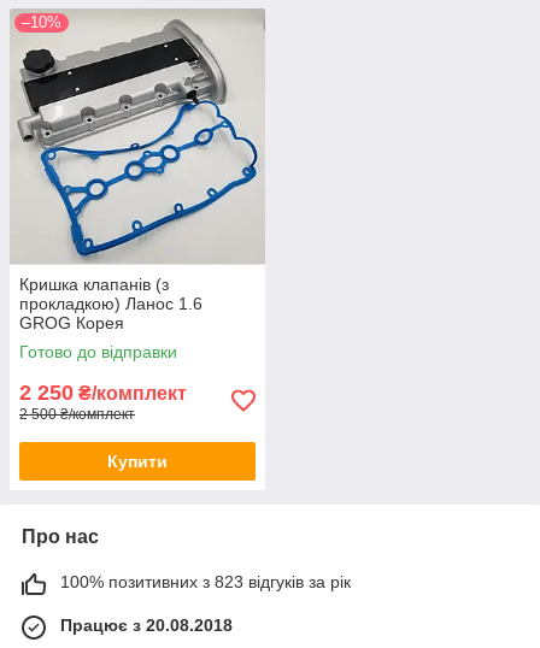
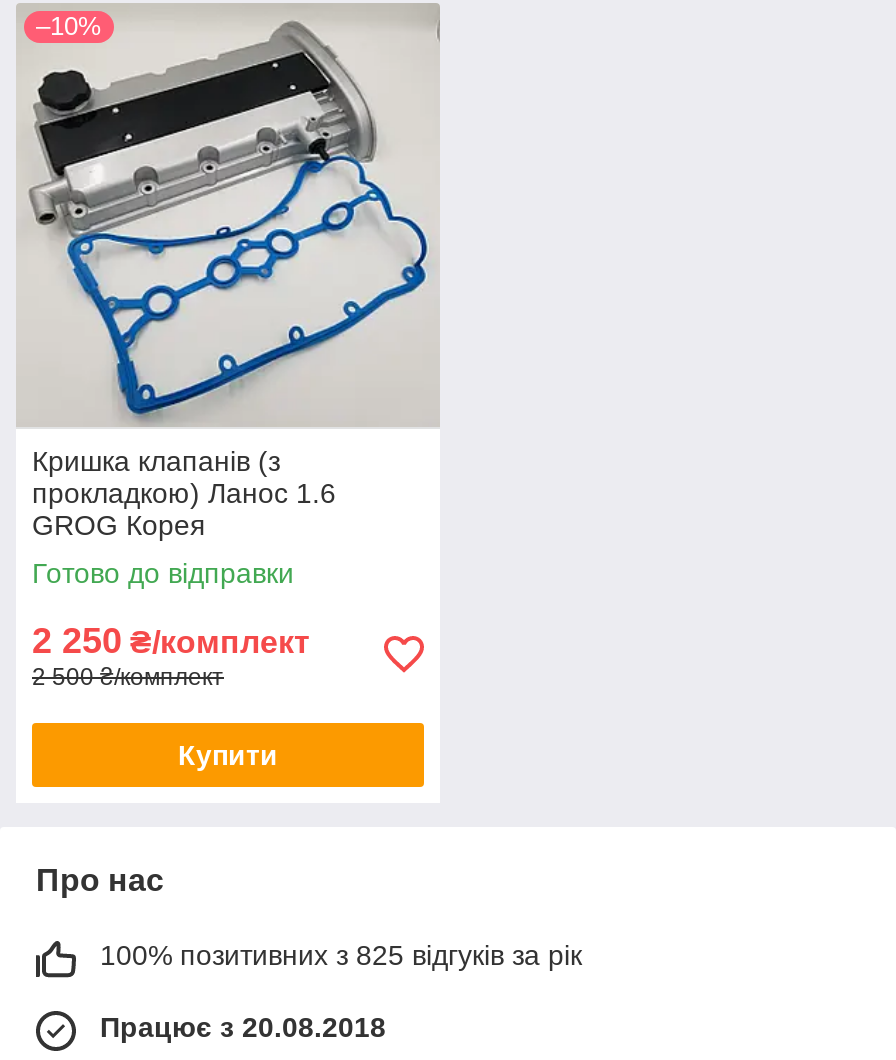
[60,572,351,591] 100% позитивних з 823 відгуків за рік -> [100,939,582,971] 100% позитивних з 825 відгуків за рік

